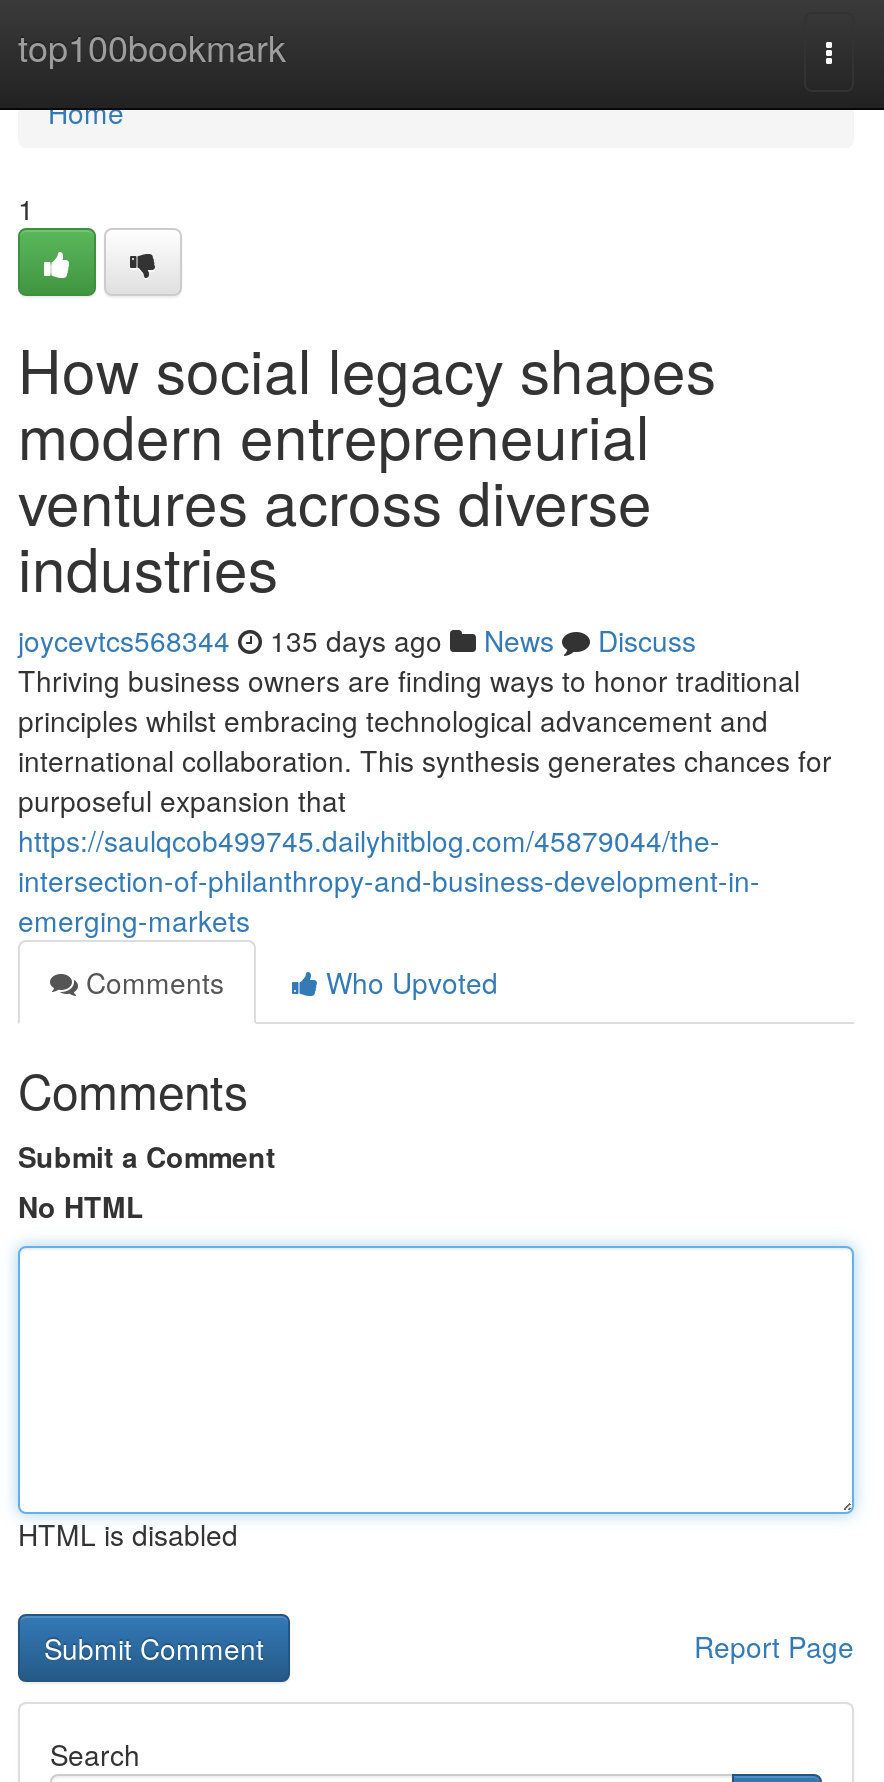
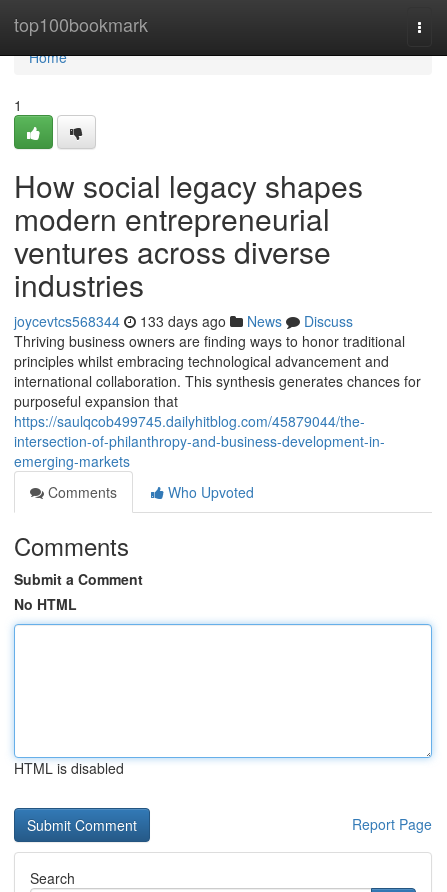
[18,620,696,660] joycevtcs568344 135 days ago News Discuss -> [14,311,353,331] joycevtcs568344 133 days ago News Discuss

